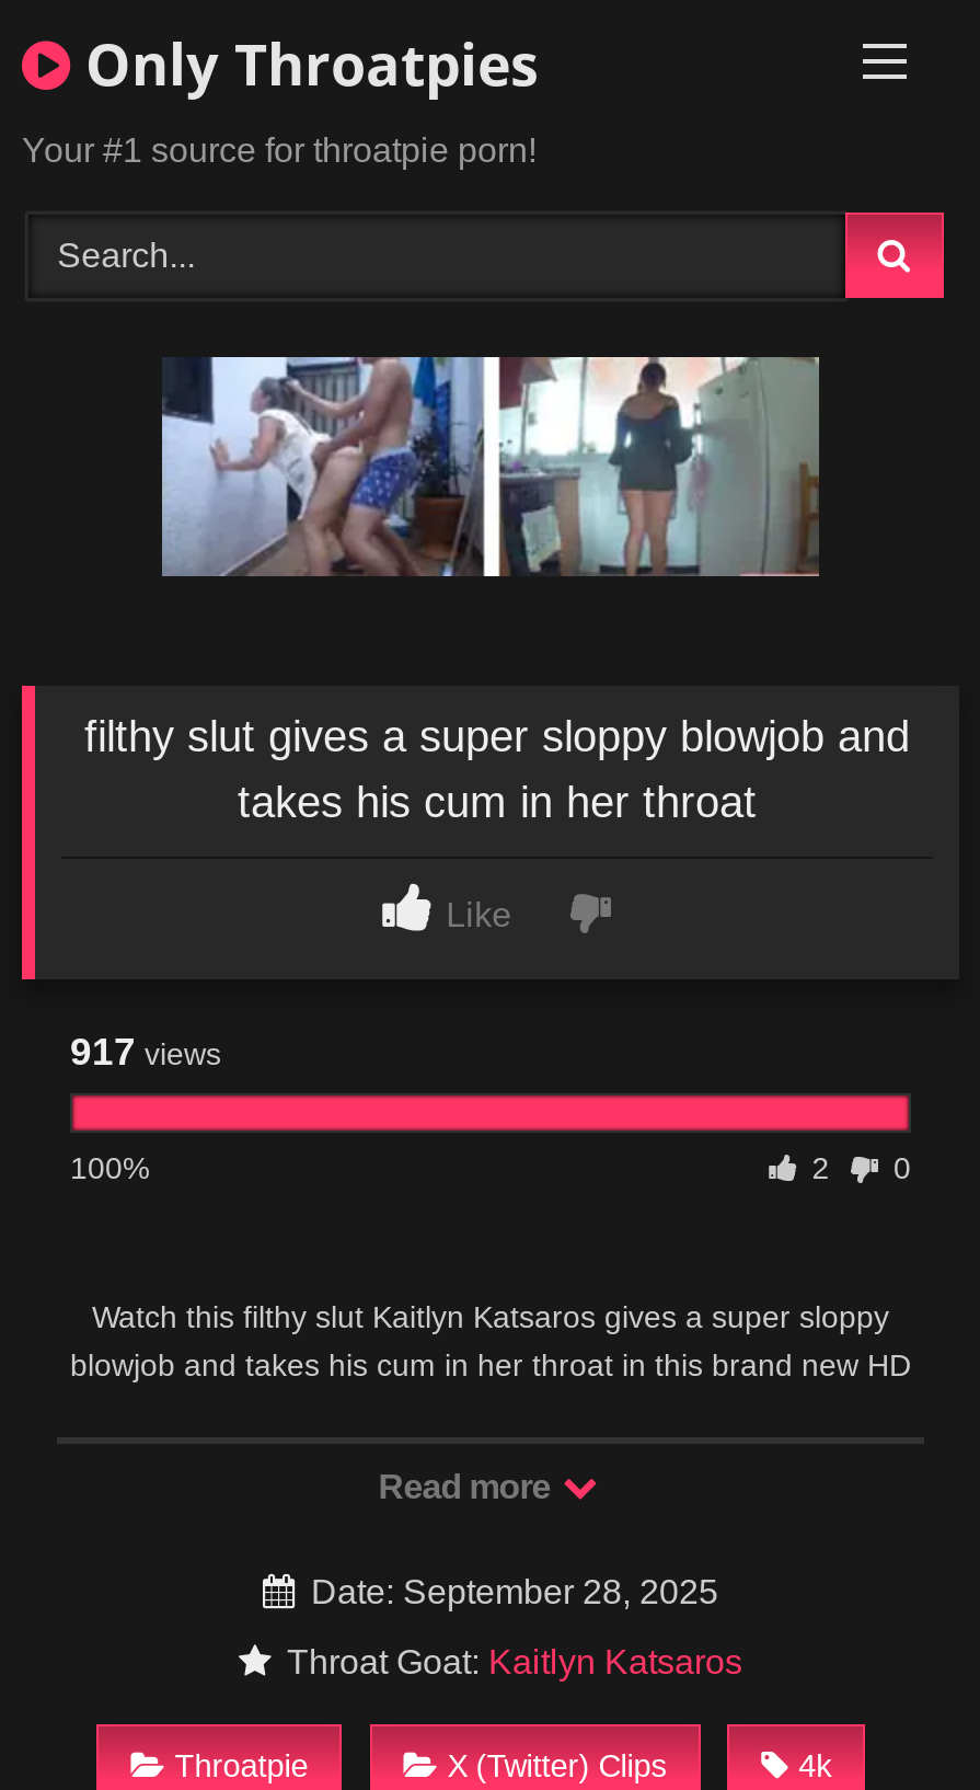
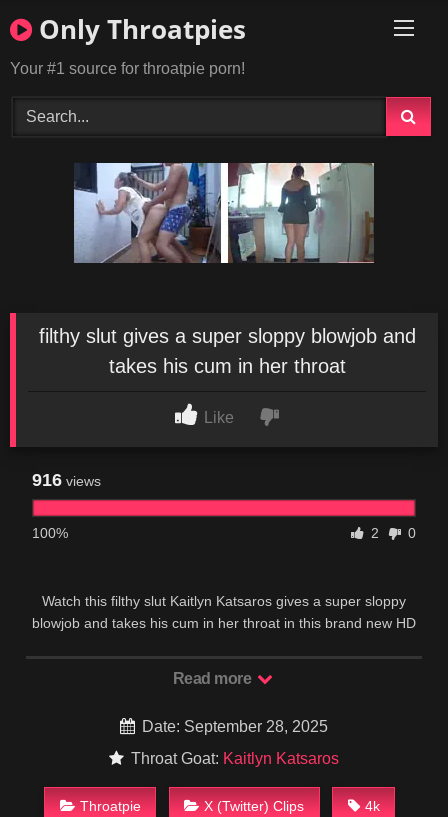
[70,1031,221,1074] 917 views -> [32,470,101,490] 916 views

